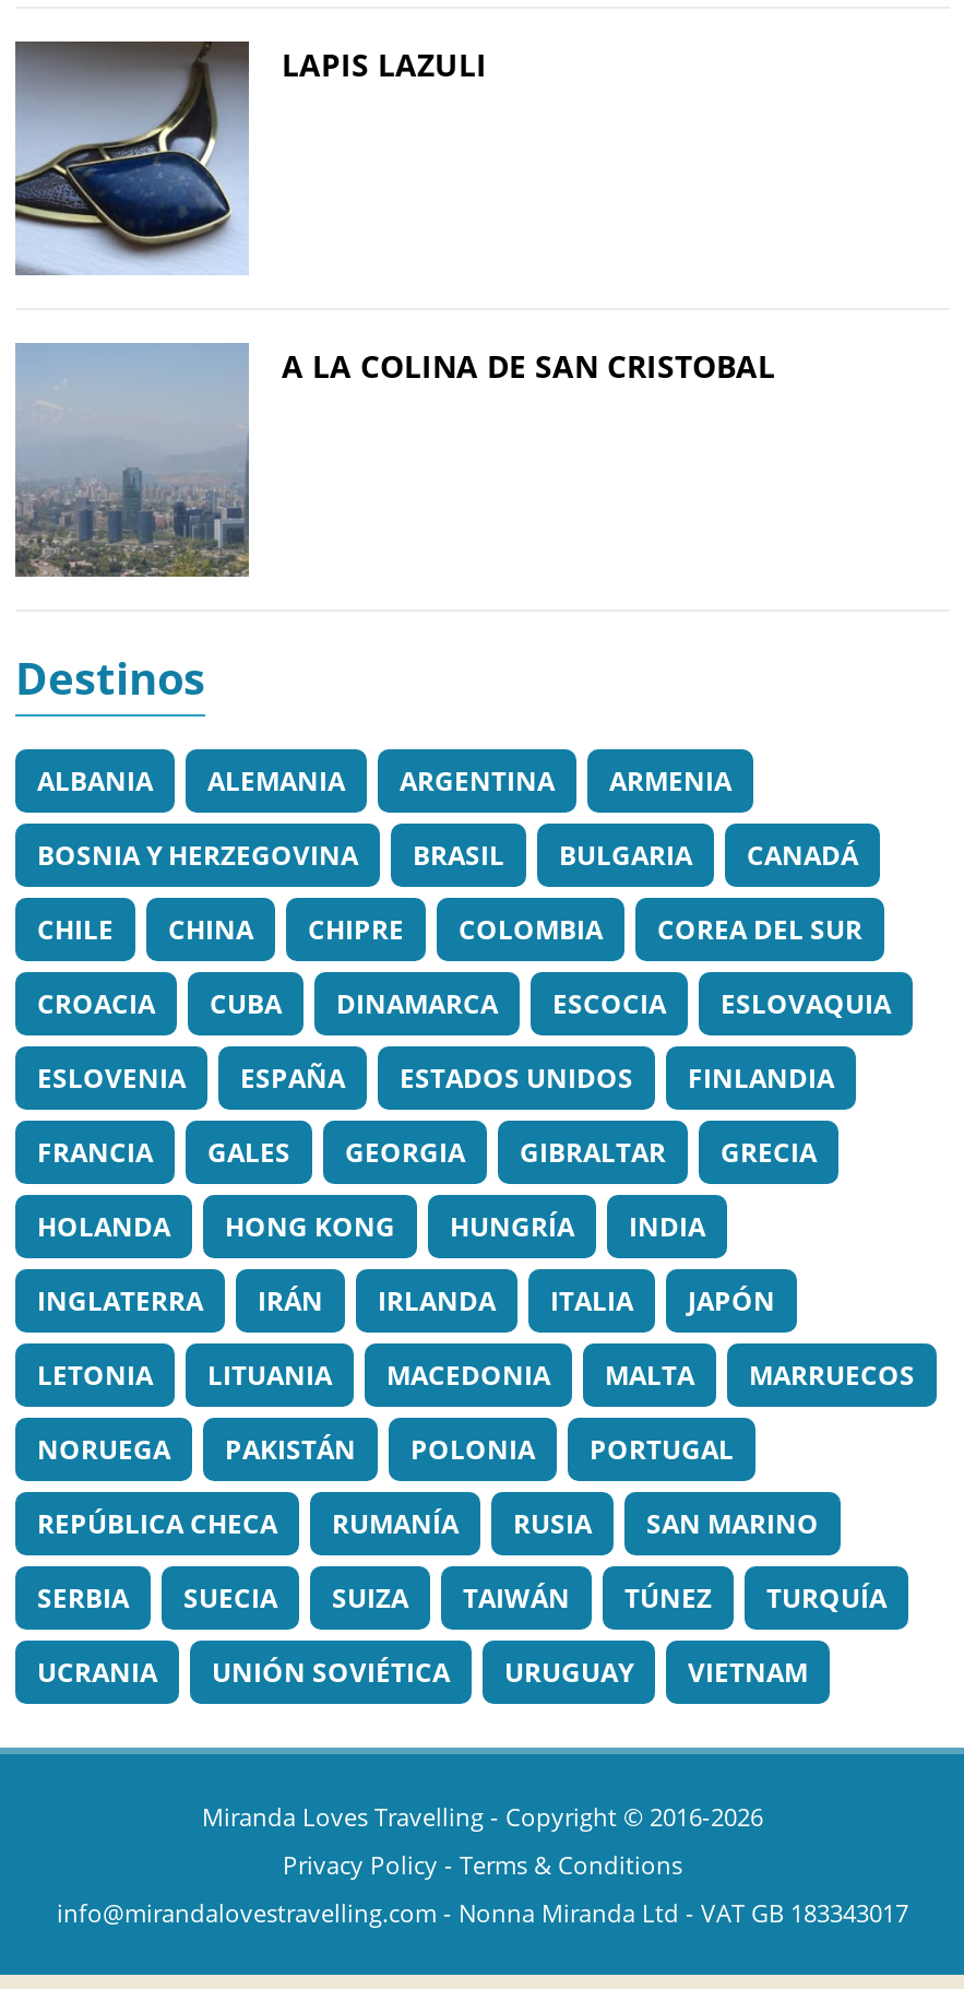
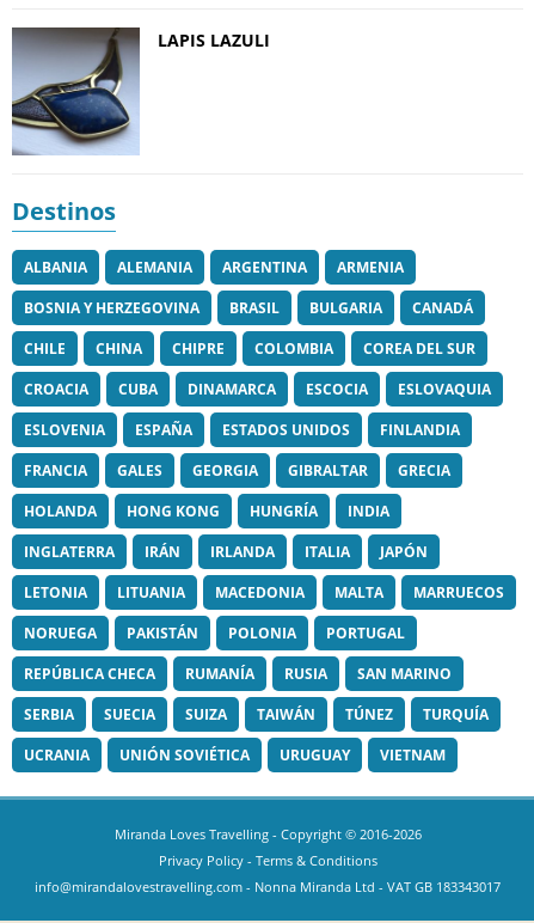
[13,343,775,579] [image] | A LA COLINA DE SAN CRISTOBAL -> none

